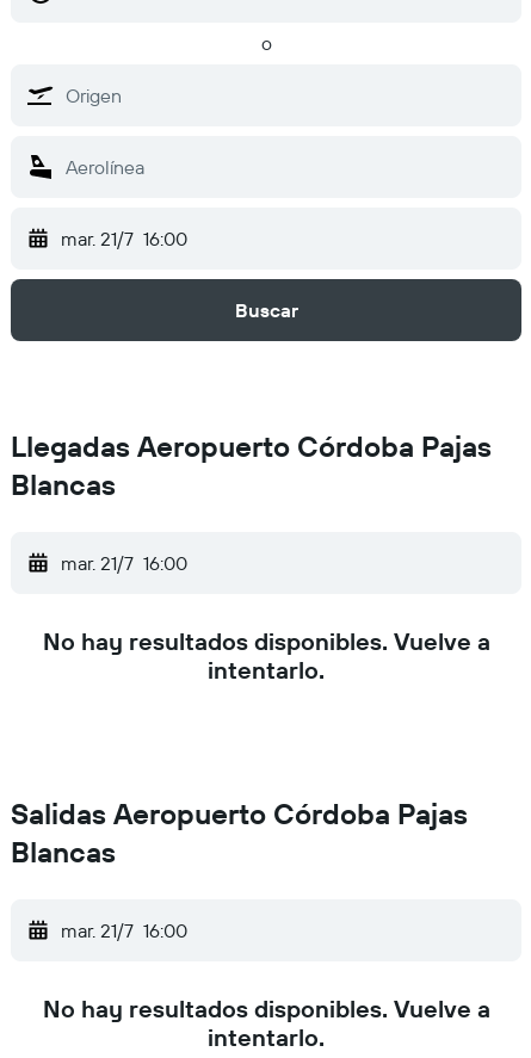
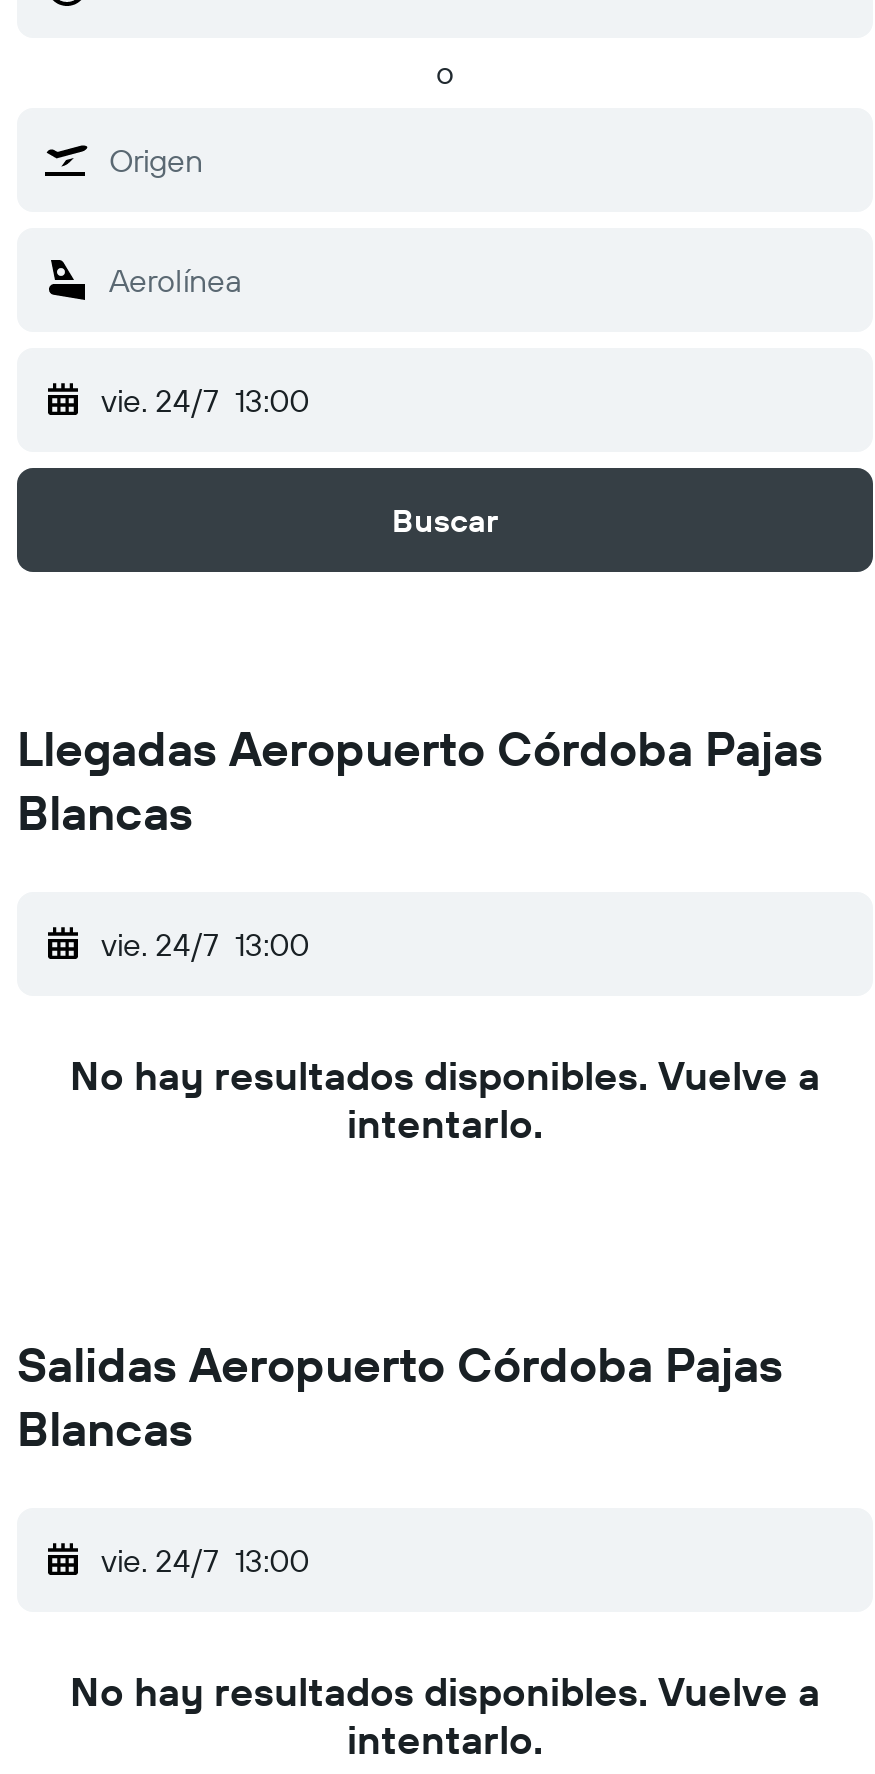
[61,227,187,250] mar. 21/7 16:00 -> [101,380,309,420] vie. 24/7 13:00
[61,551,187,575] mar. 21/7 16:00 -> [101,924,309,964] vie. 24/7 13:00
[61,918,187,942] mar. 21/7 16:00 -> [101,1540,309,1580] vie. 24/7 13:00

